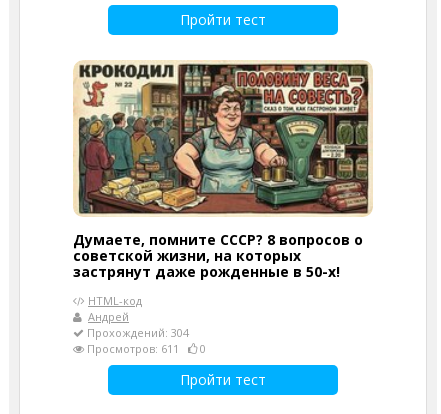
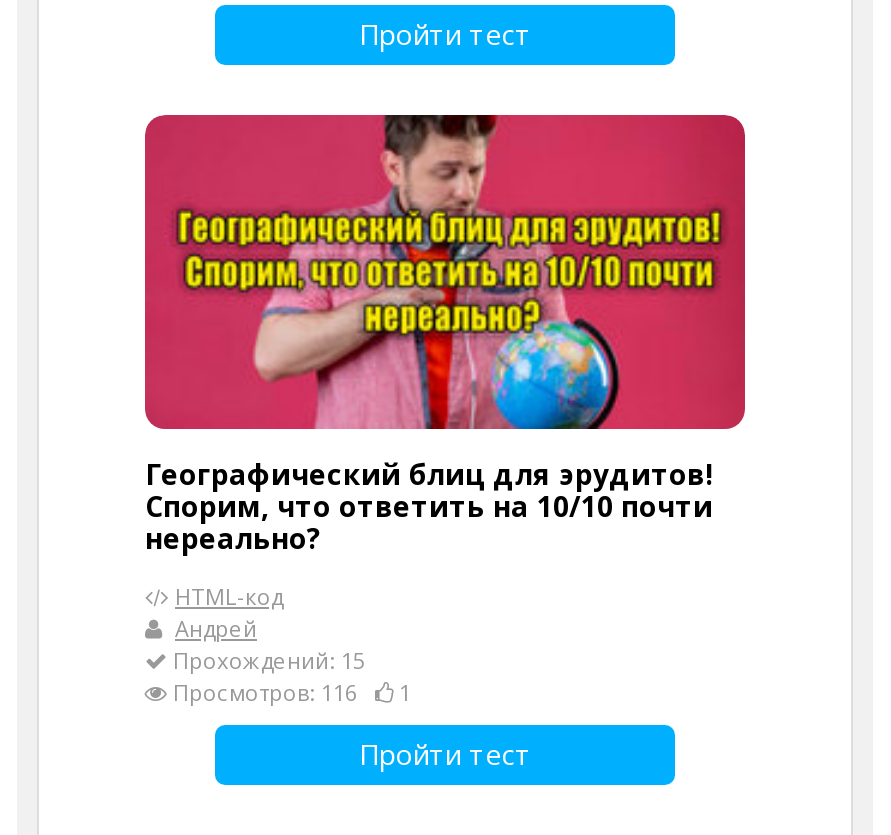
[73,60,373,281] [image] | Думаете, помните СССР? 8 вопросов о | советской жизни, на которых | застрянут даже рожденные в 50-х! -> [143,113,747,557] [image] | Географический блиц для эрудитов! | Спорим, что ответить на 10/10 почти | нереально?
[84,325,189,340] Прохождений: 304 -> [167,645,365,675] Прохождений: 15
[84,341,206,356] Просмотров: 611 0 -> [167,677,411,707] Просмотров: 116 1

